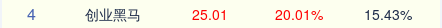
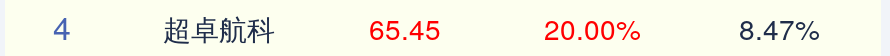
[85,4,411,24] 创业黑马 | 25.01 | 20.01% | 15.43% -> [163,9,819,49] 超卓航科 | 65.45 | 20.00% | 8.47%

